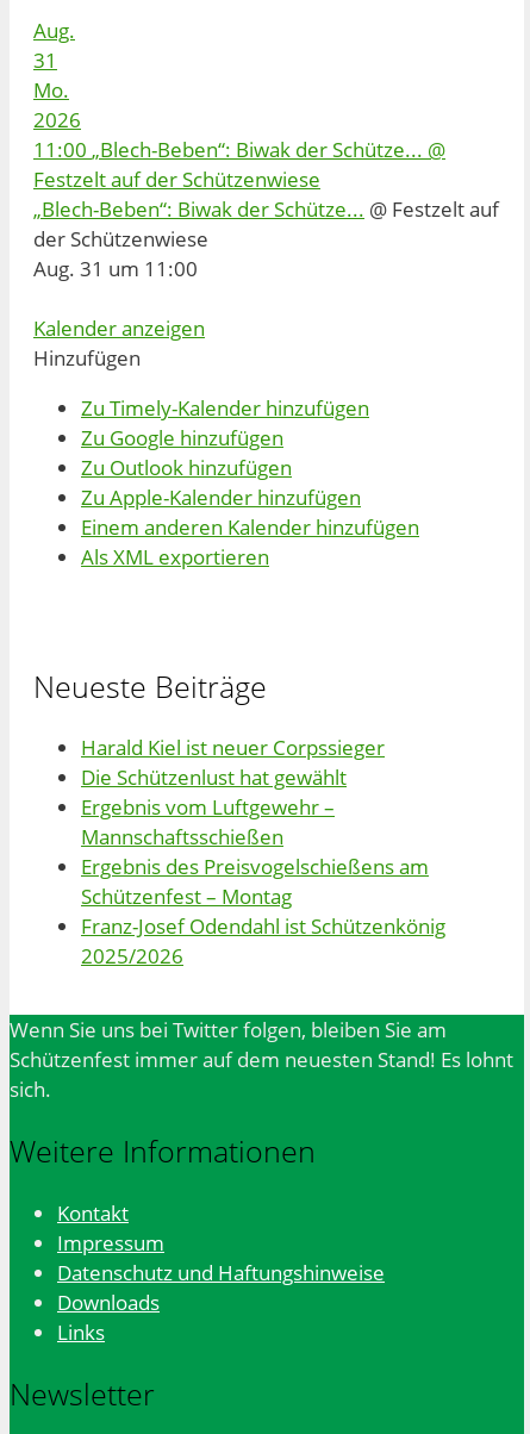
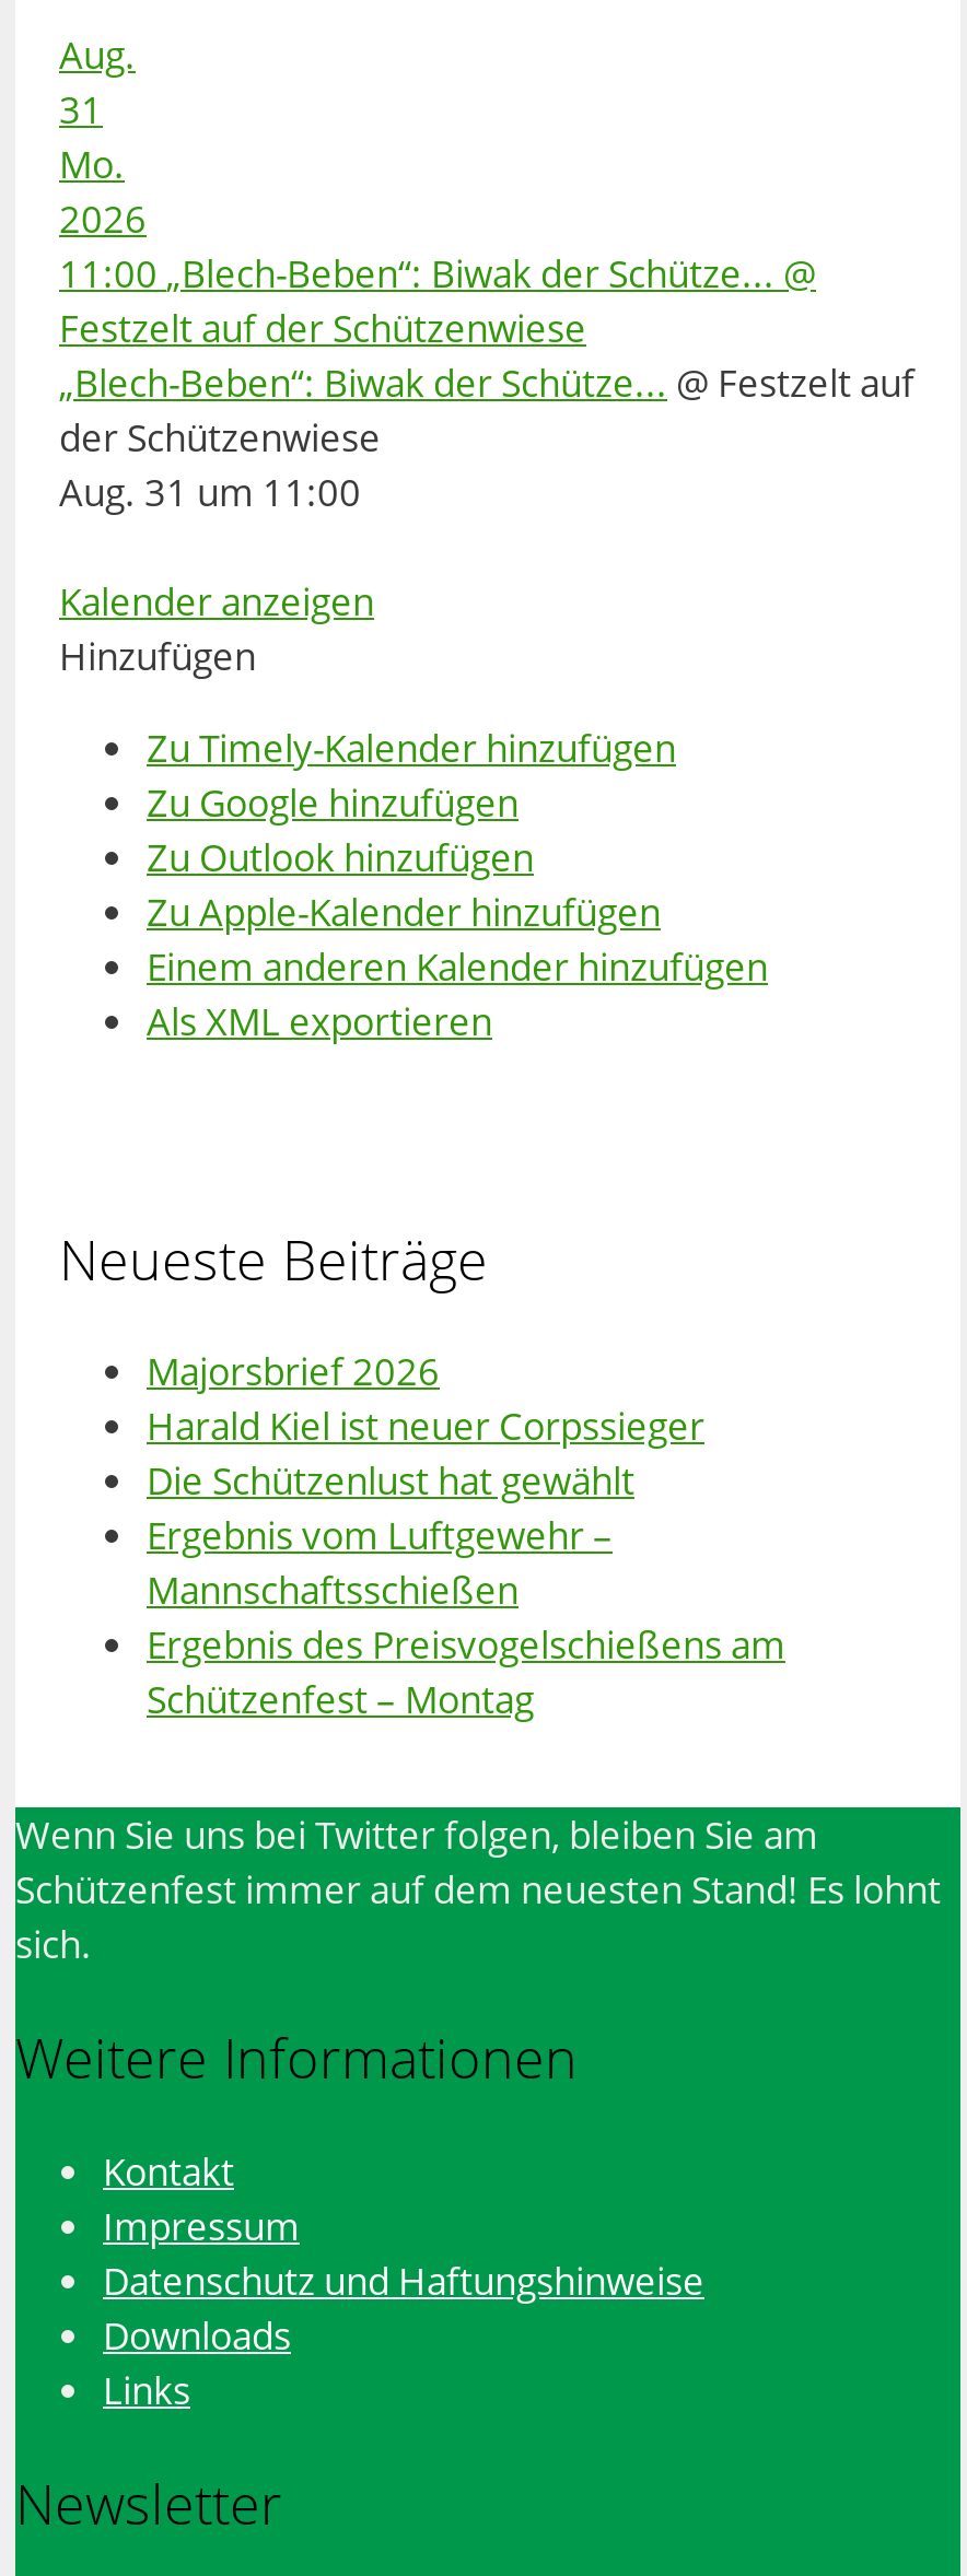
none -> [147,1347,440,1397] Majorsbrief 2026
moved [81,734,429,910] -> [147,1401,785,1725]: Harald Kiel ist neuer Corpssieger | Die Schützenlust hat gewählt | Ergebnis vom Luftgewehr – | Mannschaftsschießen | Ergebnis des Preisvogelschießens am | Schützenfest – Montag
[81,913,445,970] Franz-Josef Odendahl ist Schützenkönig | 2025/2026 -> none

